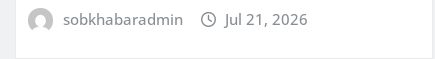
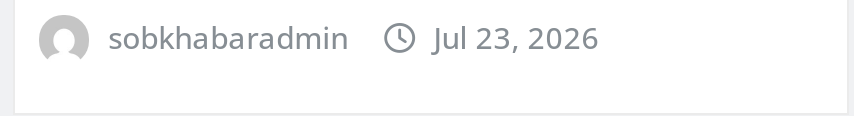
[225,9,308,29] Jul 21, 2026 -> [433,17,599,57] Jul 23, 2026

